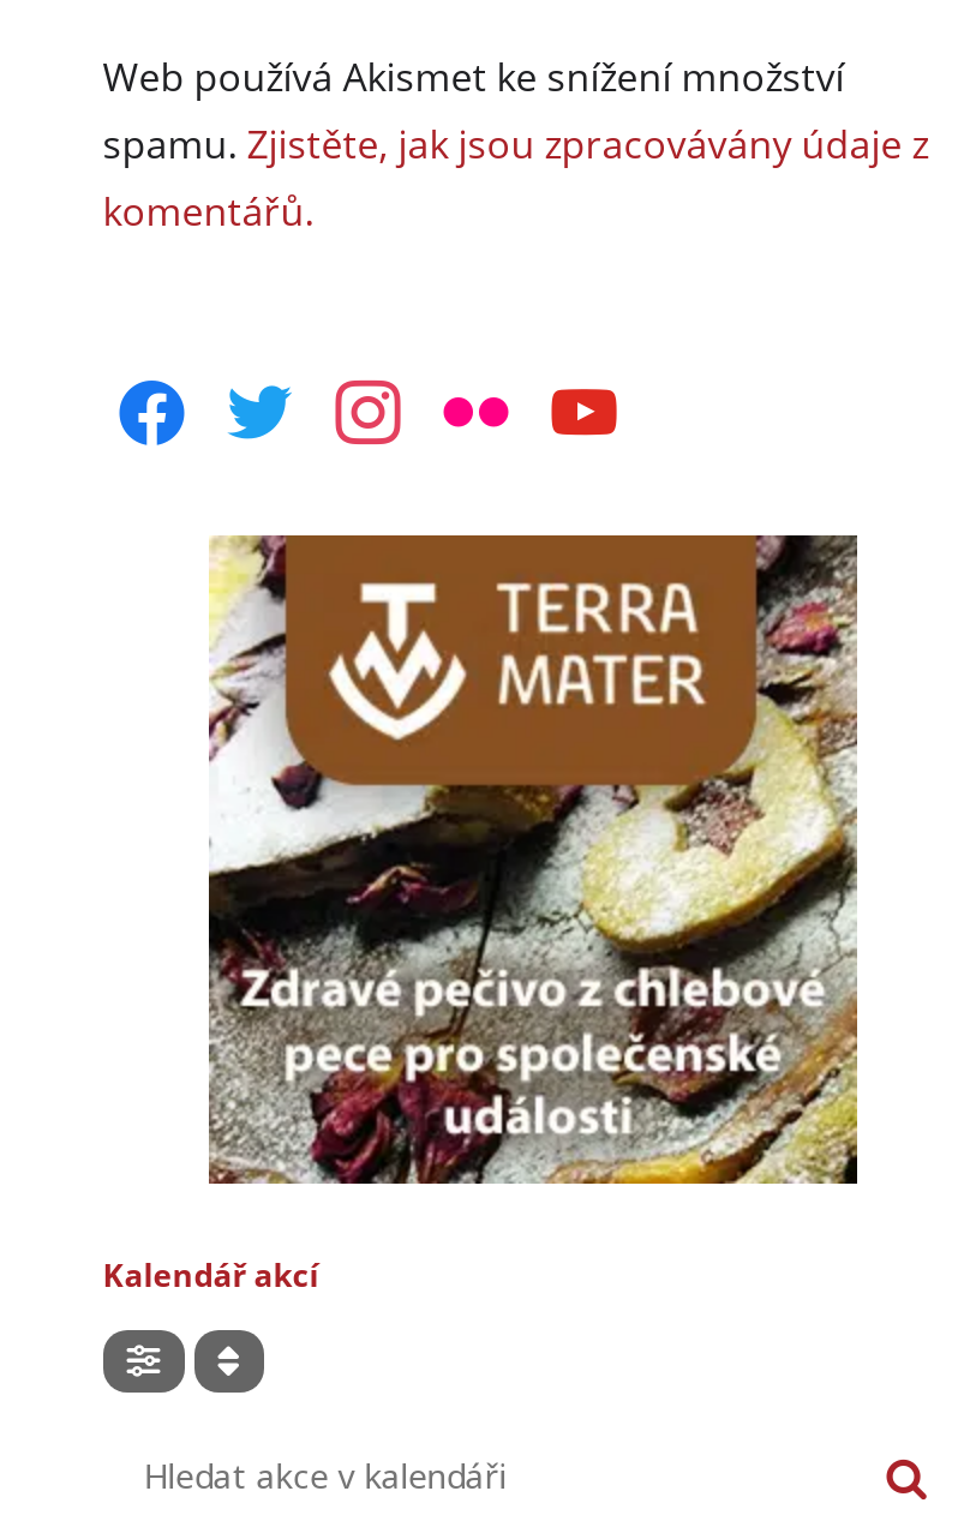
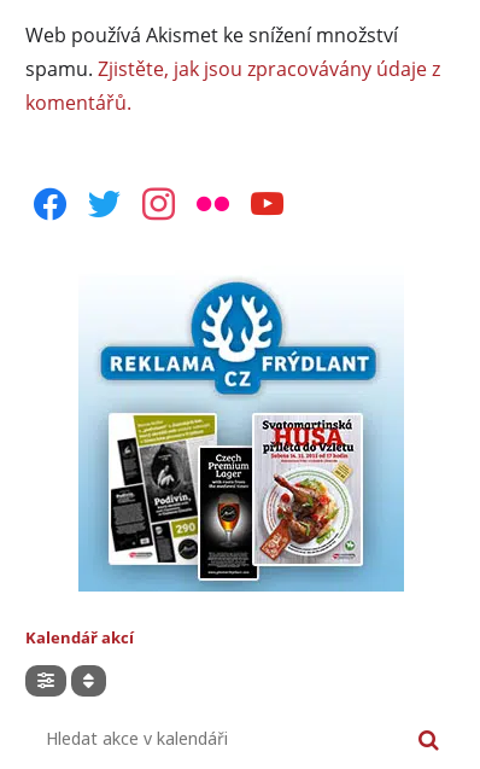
[206,533,860,1186] [image] -> [77,266,405,593] [image]

